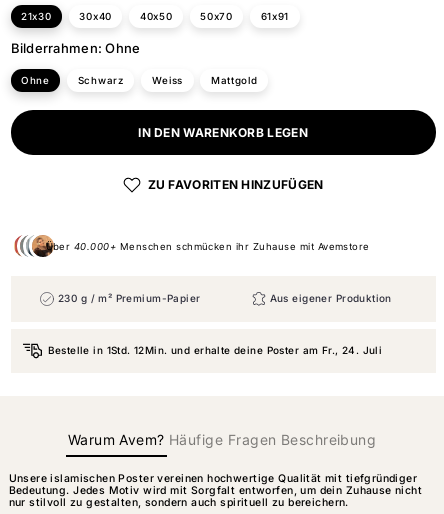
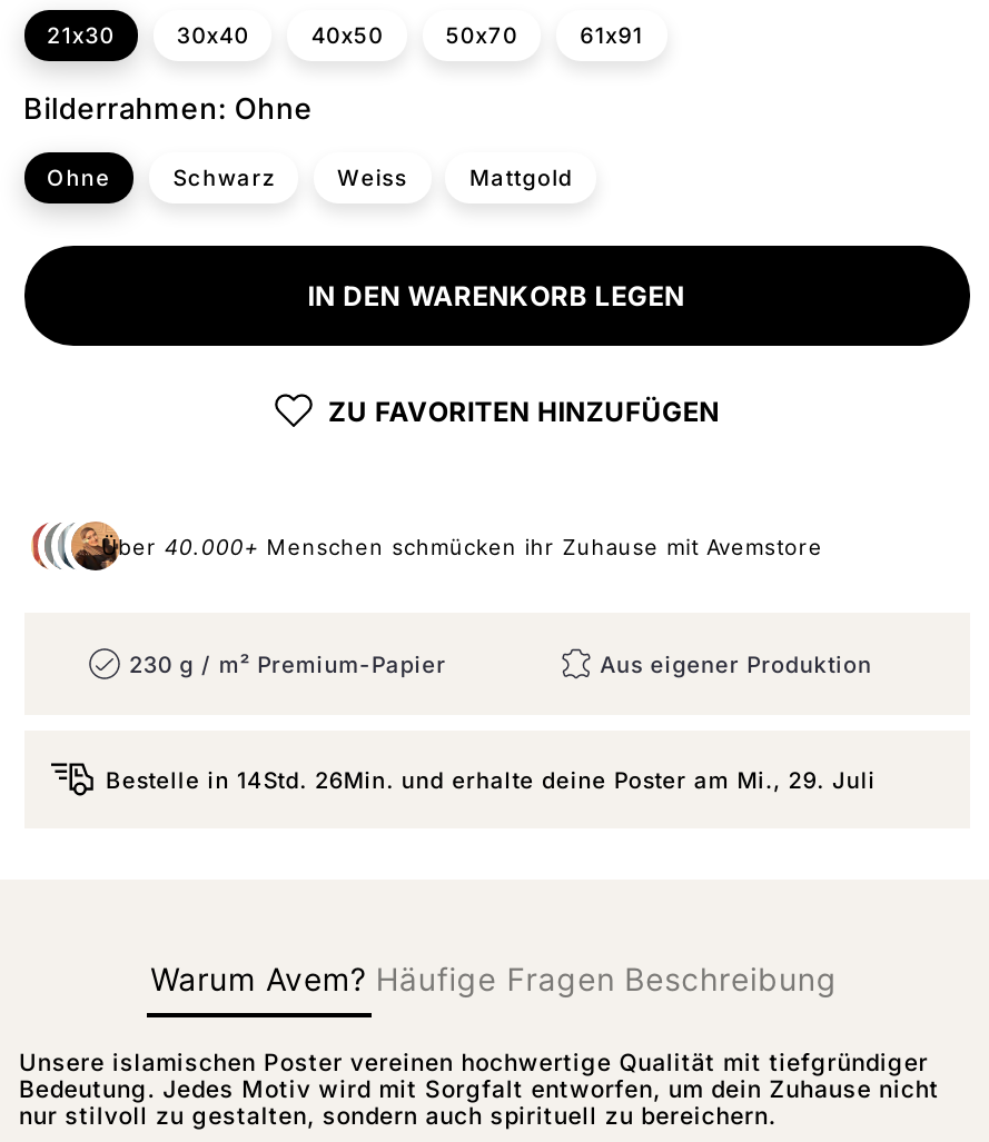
[47,344,382,356] Bestelle in 1Std. 12Min. und erhalte deine Poster am Fr., 24. Juli -> [106,766,876,793] Bestelle in 14Std. 26Min. und erhalte deine Poster am Mi., 29. Juli

